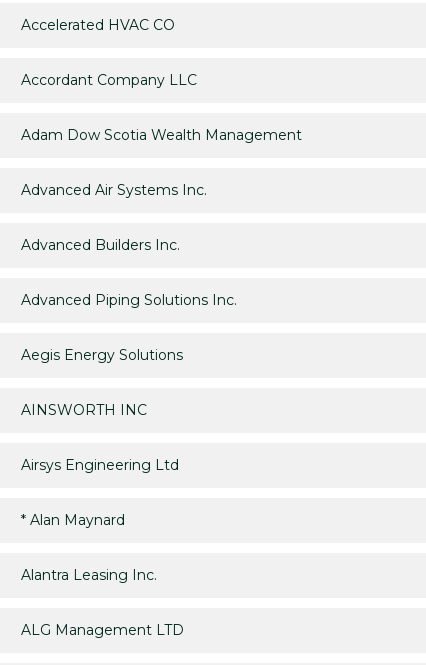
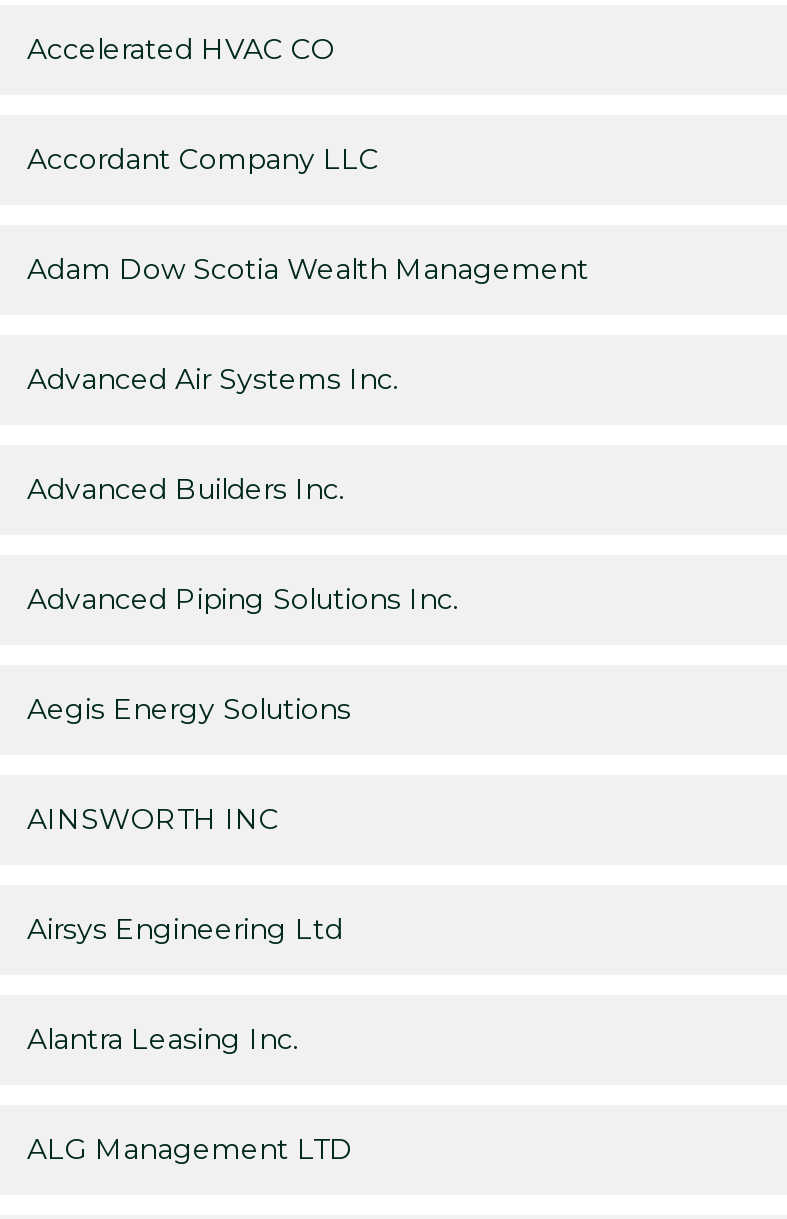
[21,511,125,529] * Alan Maynard -> none

